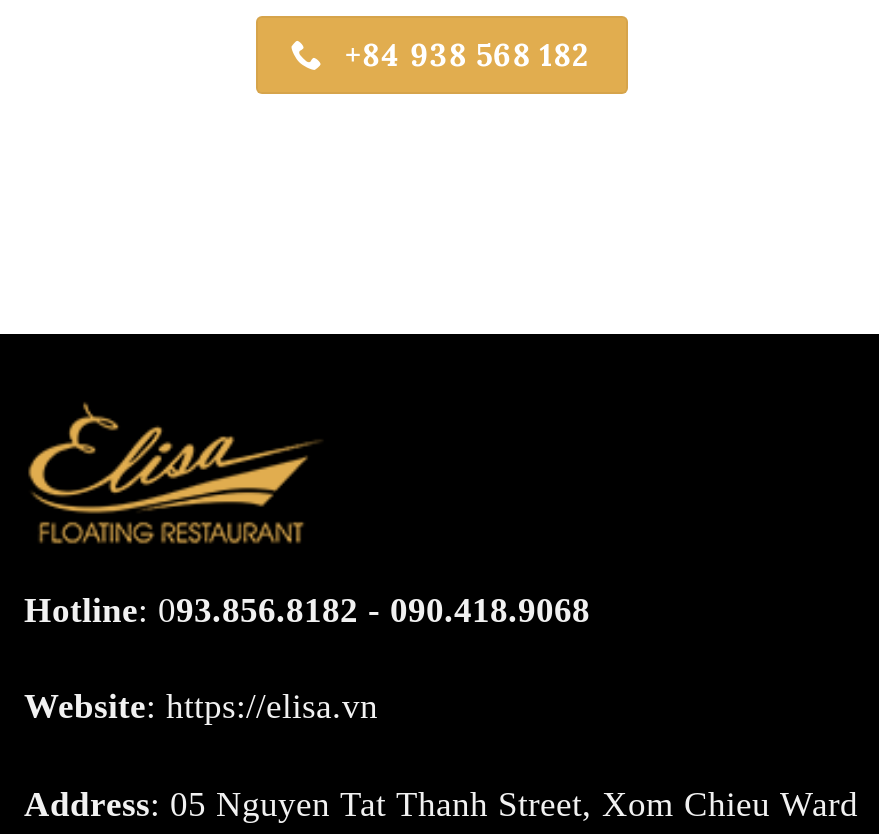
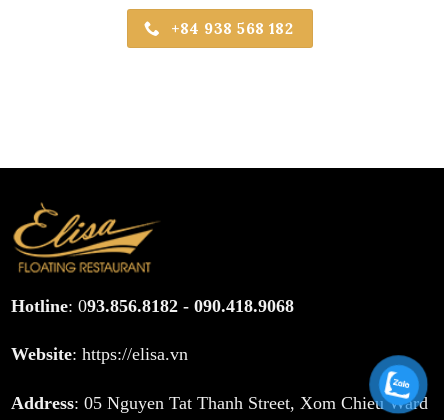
none -> [368,354,429,391] [image]

